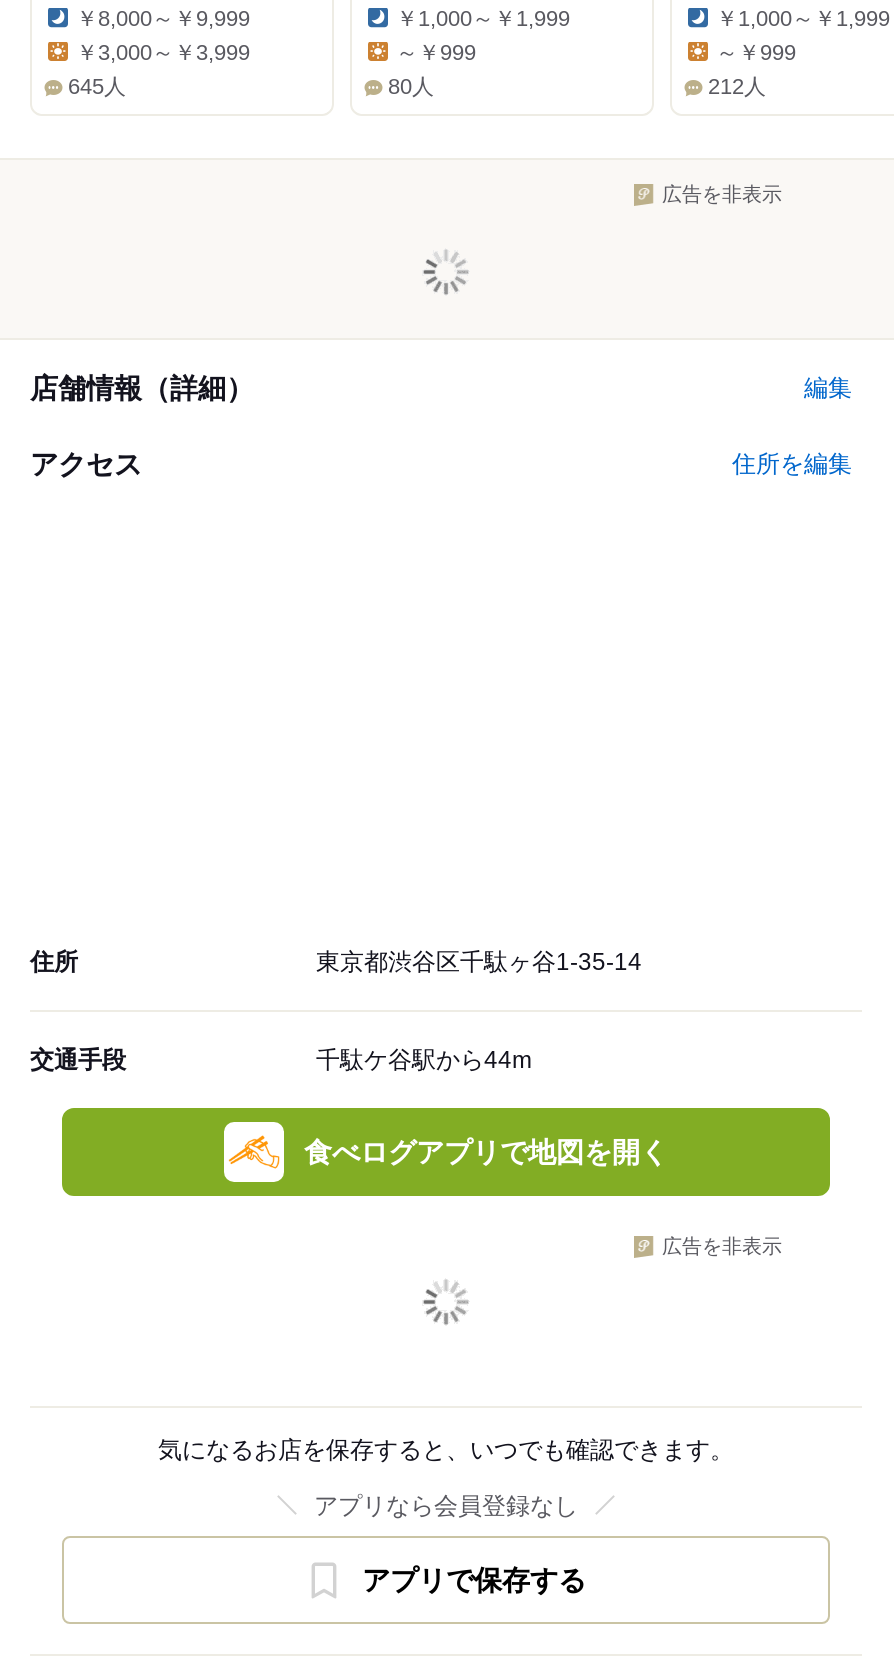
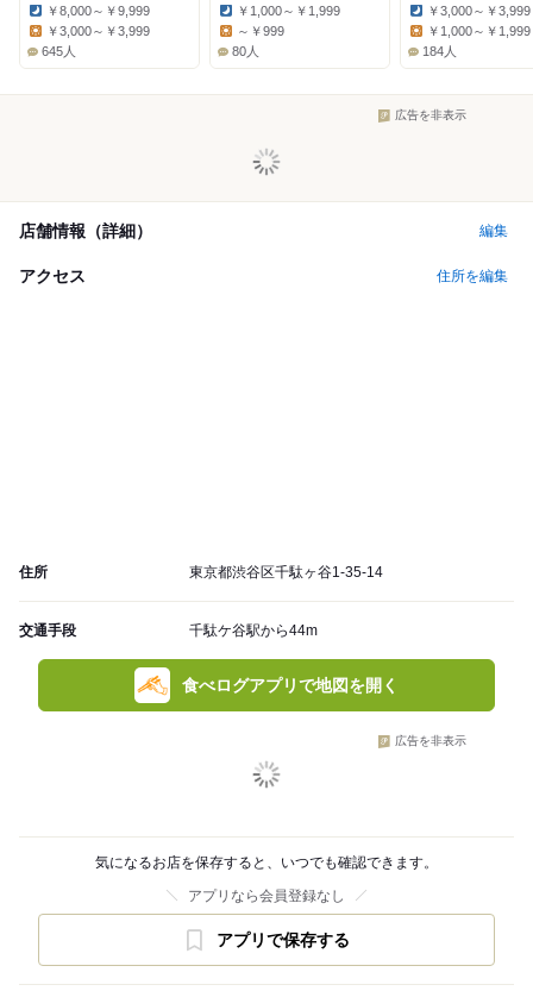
[716,7,890,31] ￥1,000～￥1,999 -> [427,4,531,18] ￥3,000～￥3,999
[708,41,796,99] ～￥999 | 212人 -> [422,24,531,59] ￥1,000～￥1,999 | 184人

